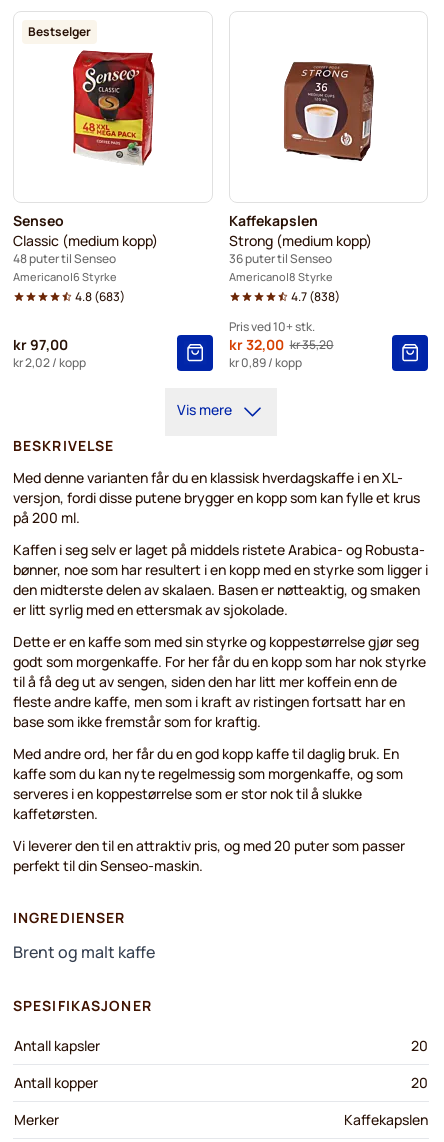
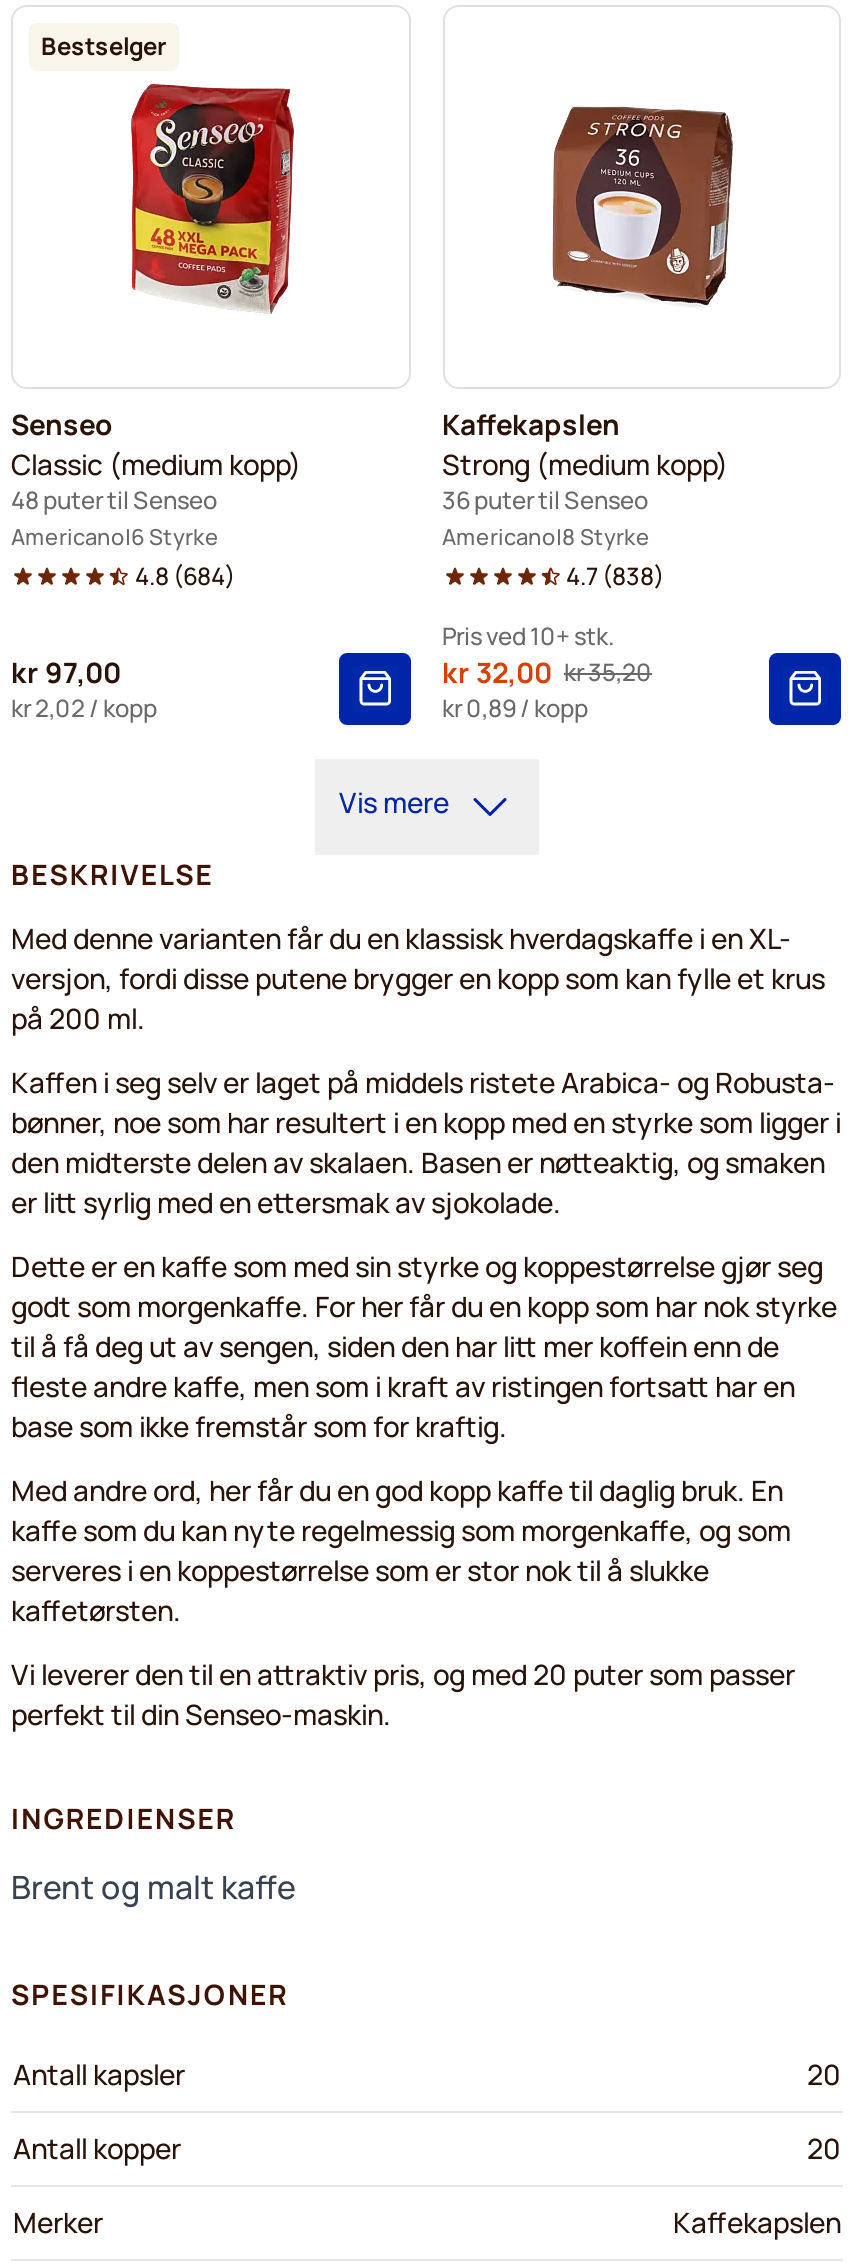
[75,288,125,305] 4.8 (683) -> [135,560,235,594] 4.8 (684)

